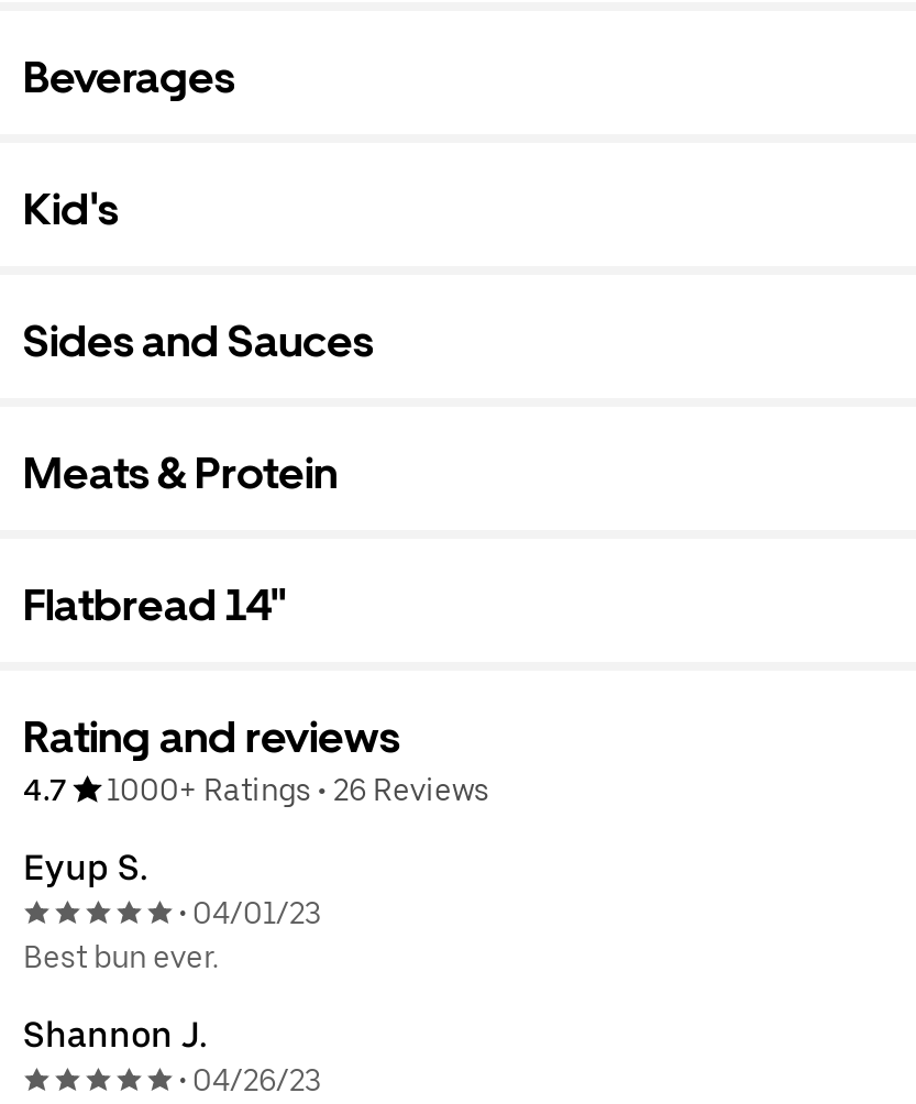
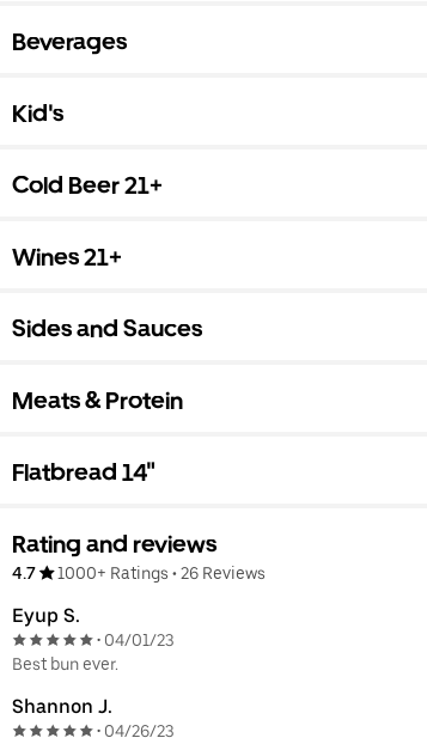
none -> [12,172,163,272] Cold Beer 21+ | Wines 21+

